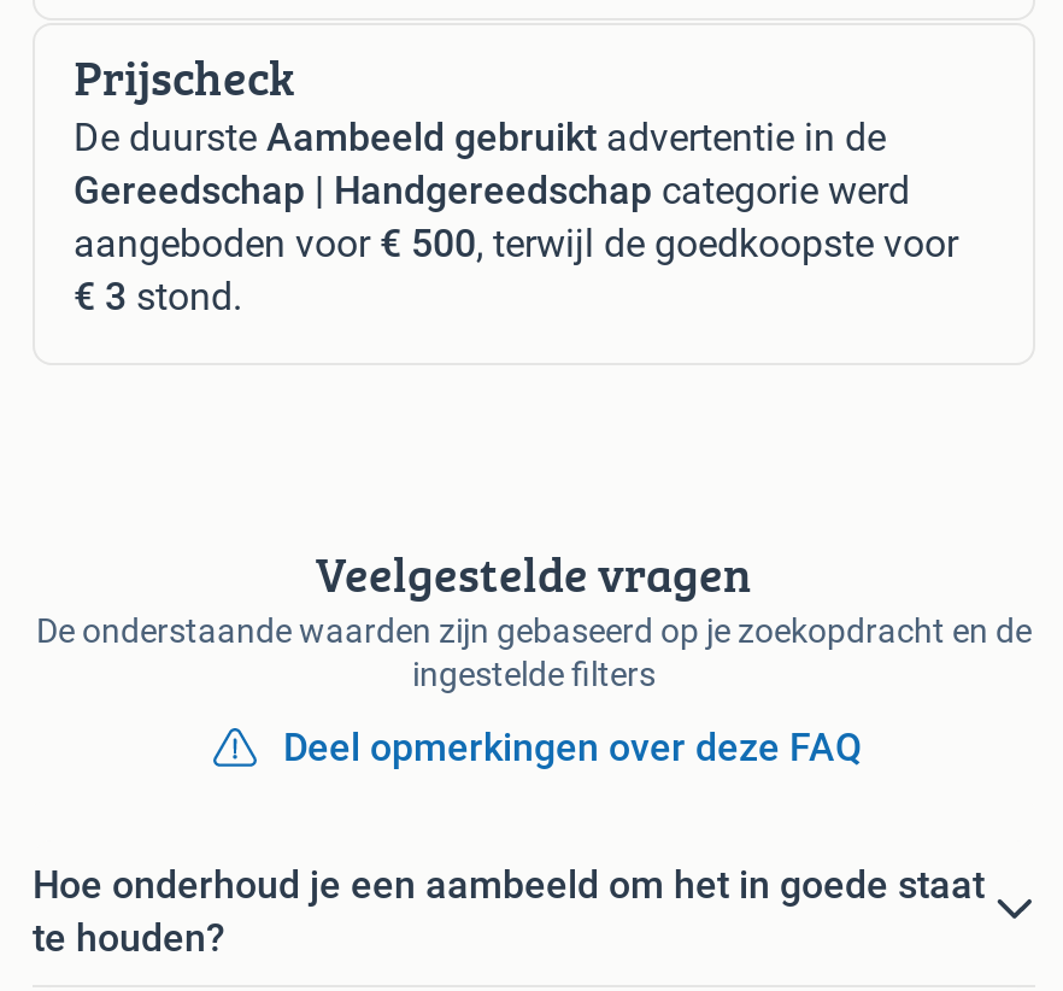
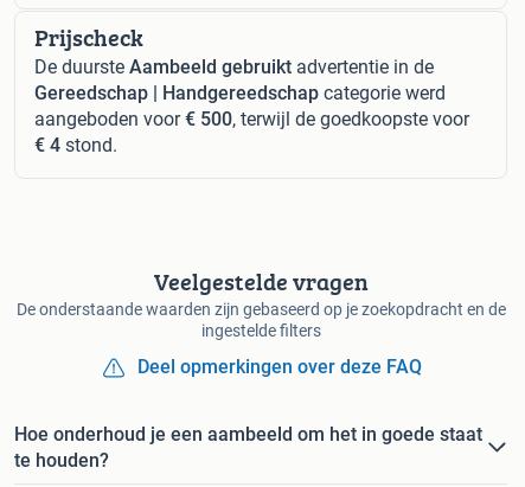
[74,273,242,319] € 3 stond. -> [34,134,117,157] € 4 stond.

